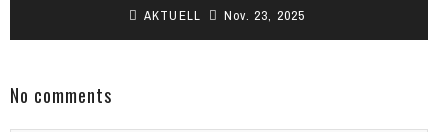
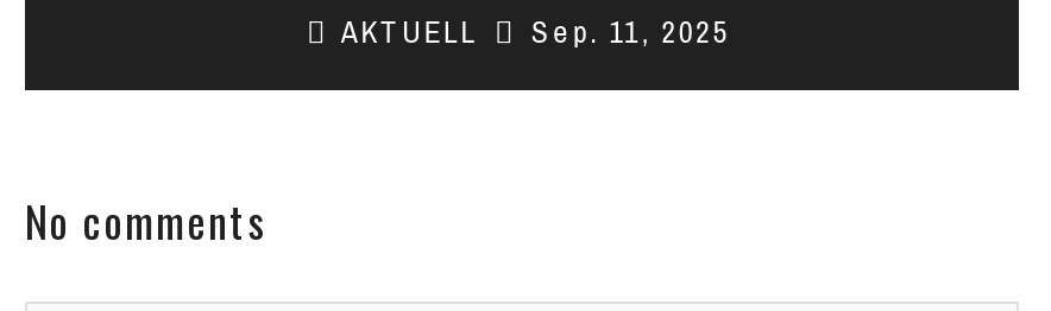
[144,7,305,24] AKTUELL Nov. 23, 2025 -> [341,11,730,52] AKTUELL Sep. 11, 2025

